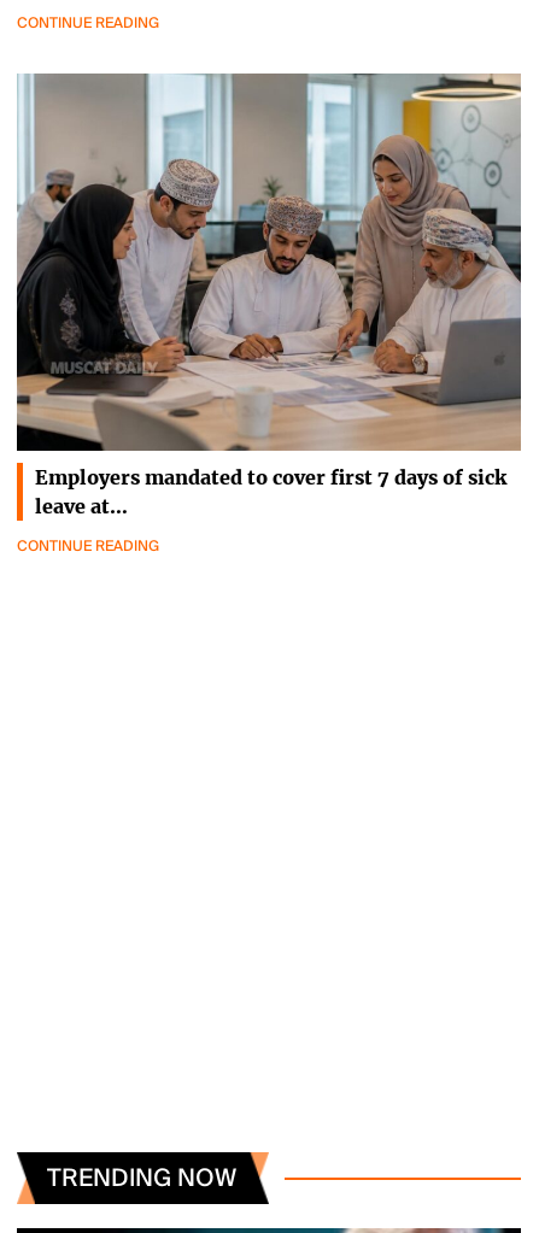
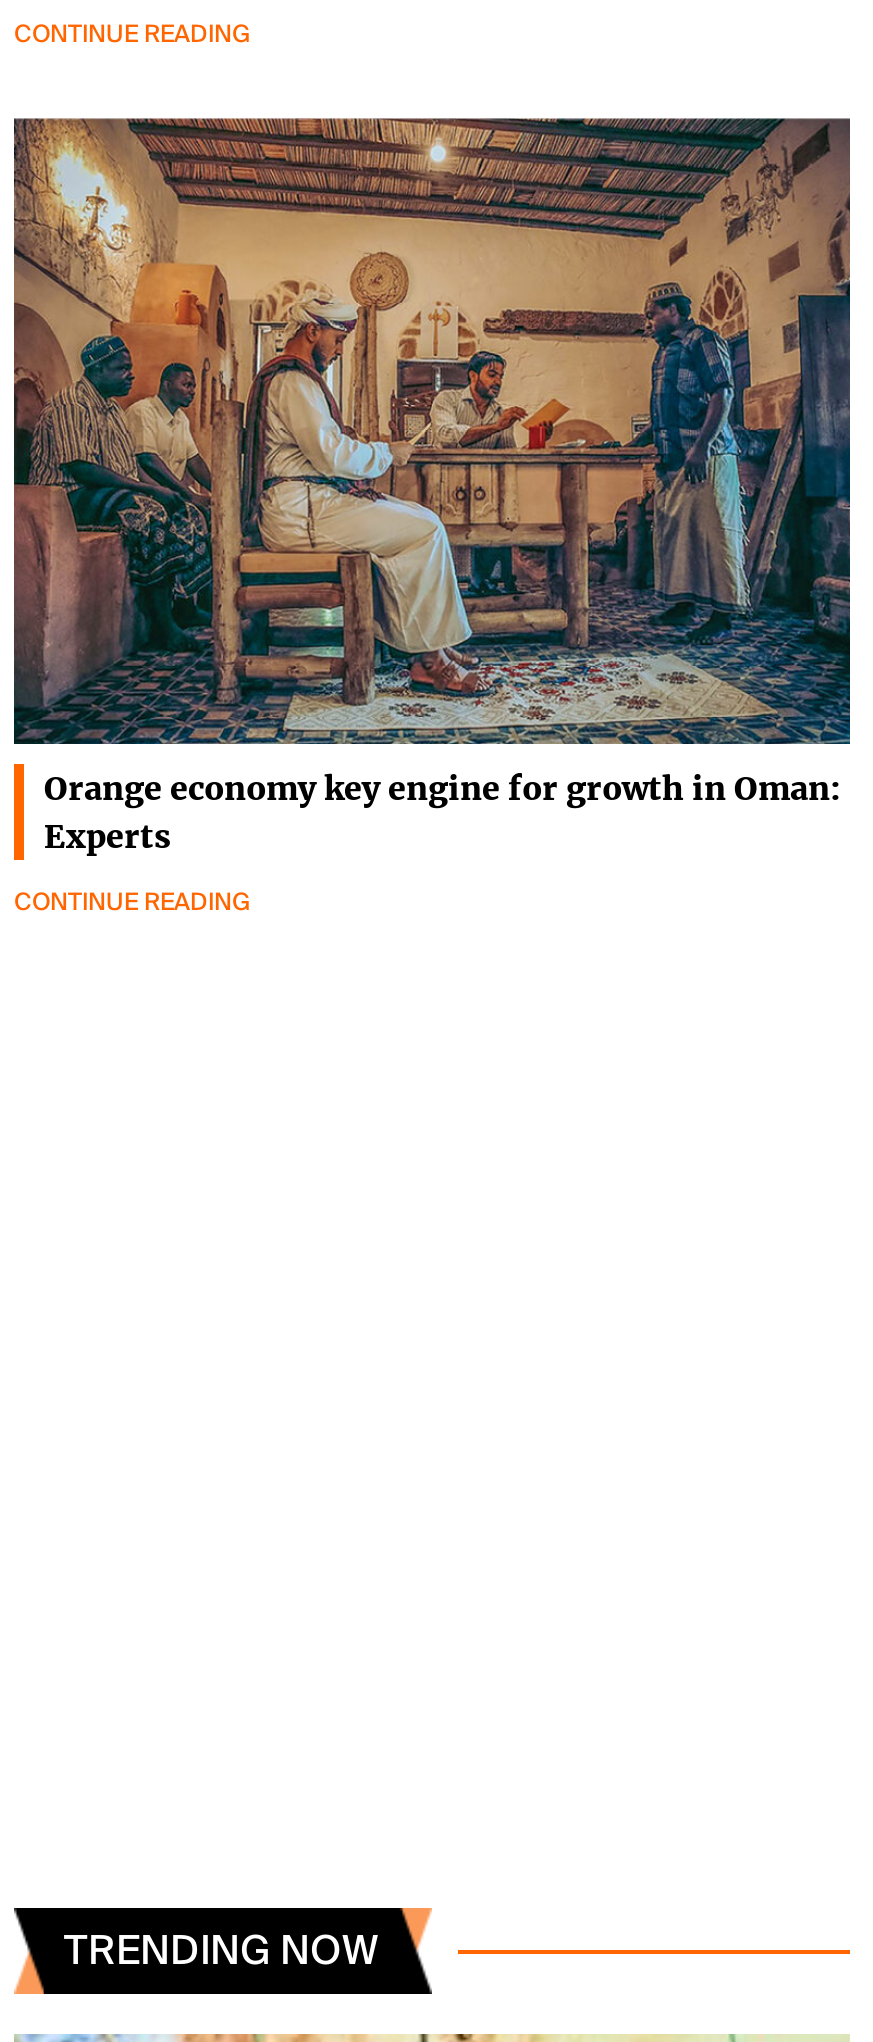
[16,74,522,519] [image] | Employers mandated to cover first 7 days of sick | leave at… -> [12,116,852,857] [image] | Orange economy key engine for growth in Oman: | Experts

